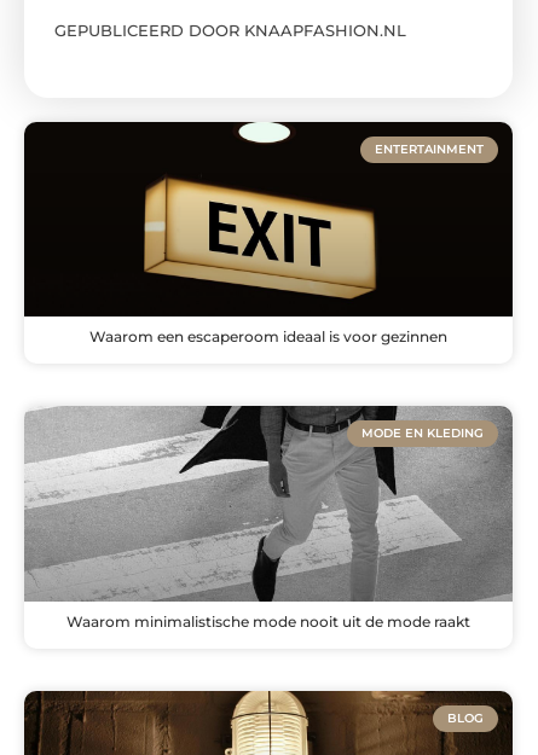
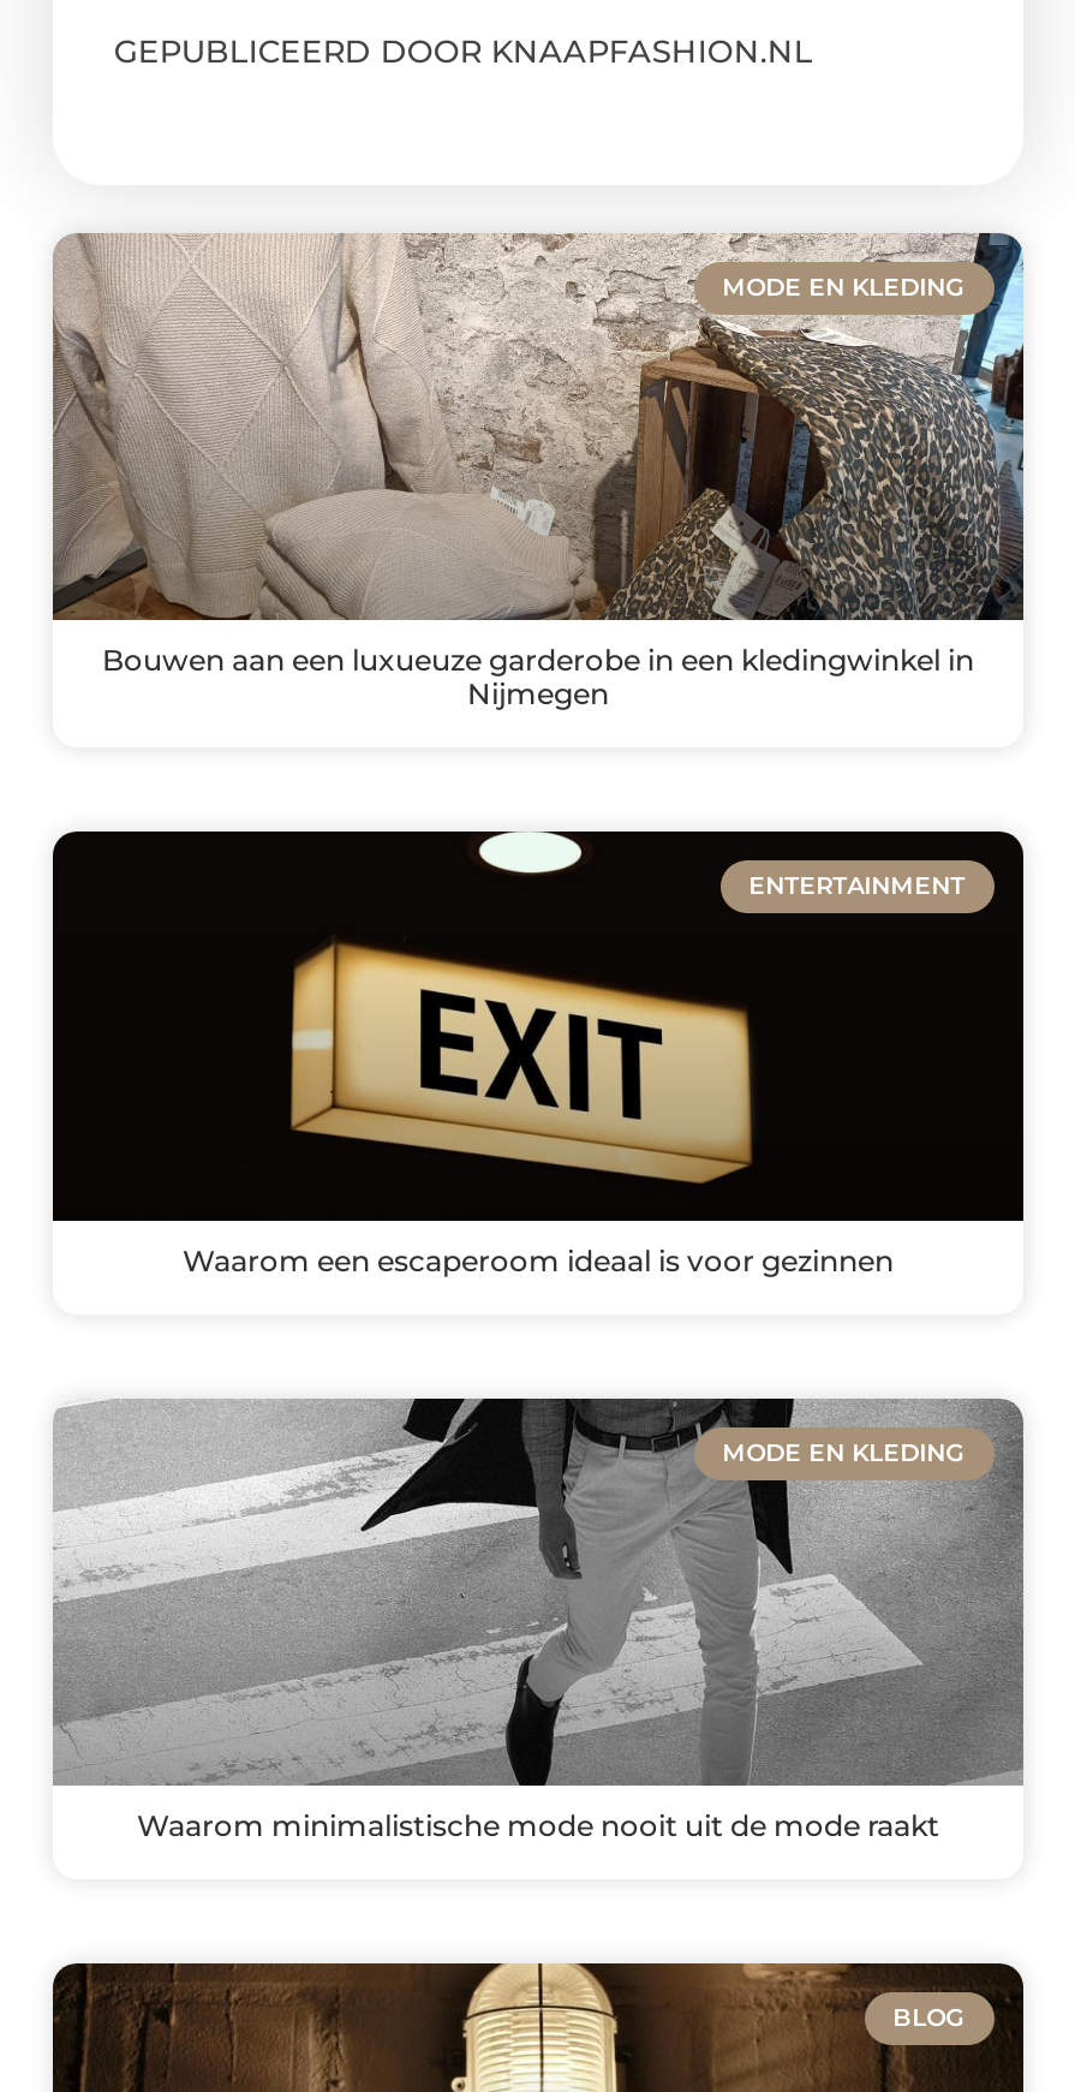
none -> [50,231,1026,622] [image] | MODE EN KLEDING
none -> [102,642,974,712] Bouwen aan een luxueuze garderobe in een kledingwinkel in | Nijmegen

